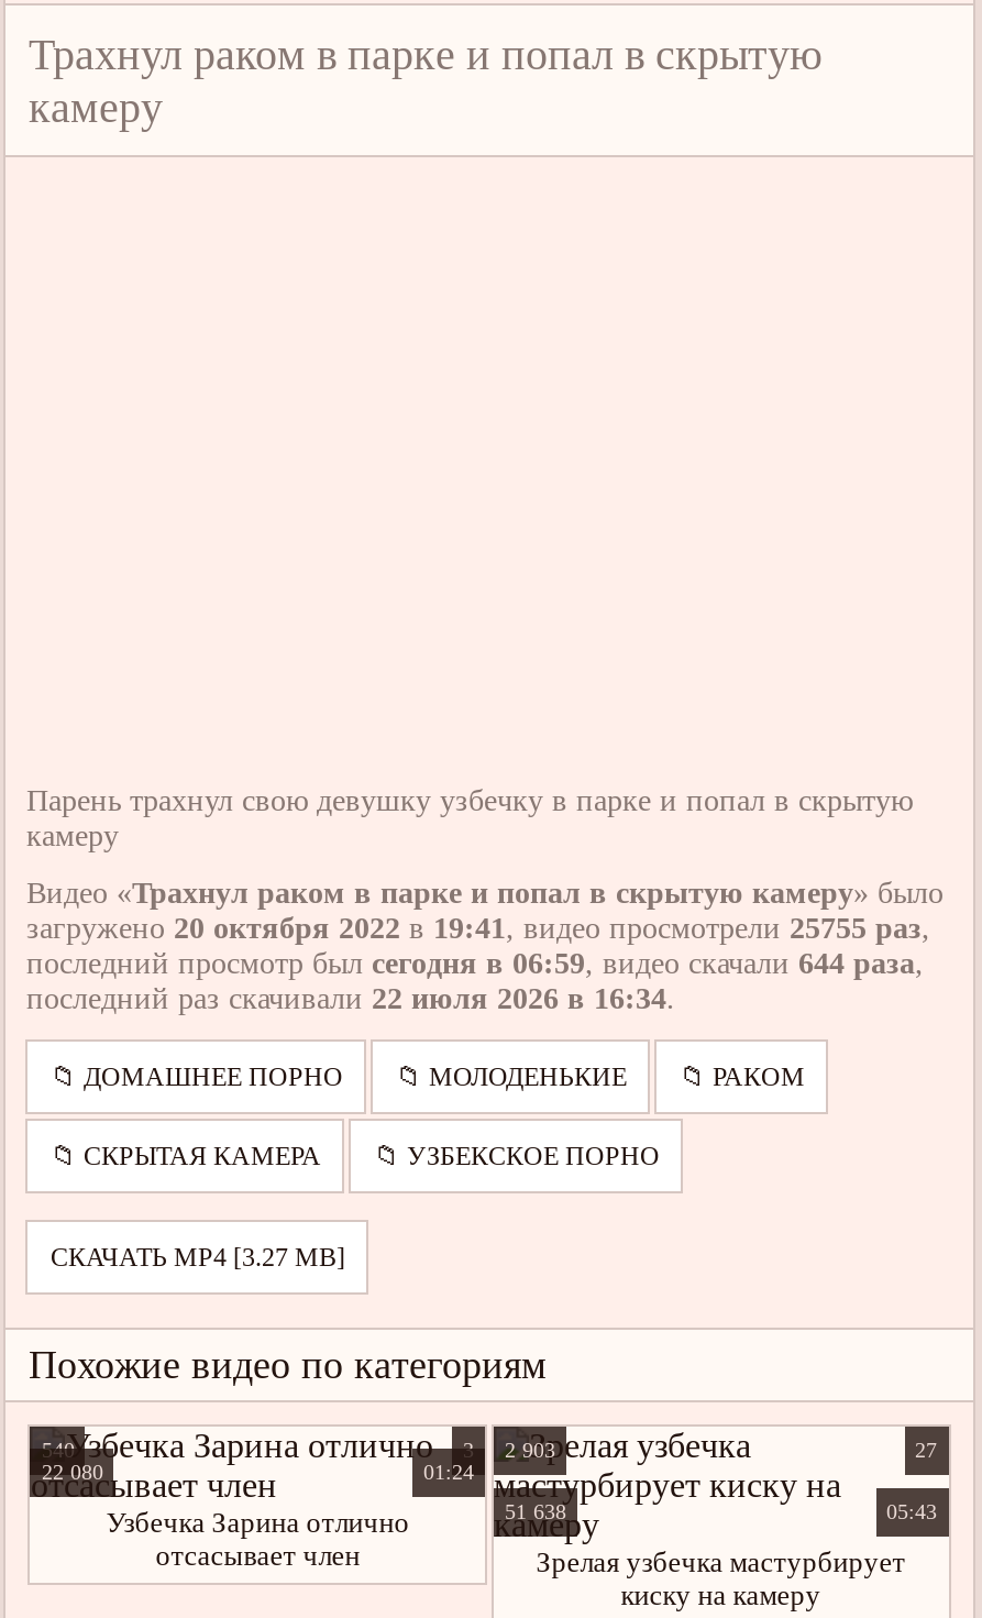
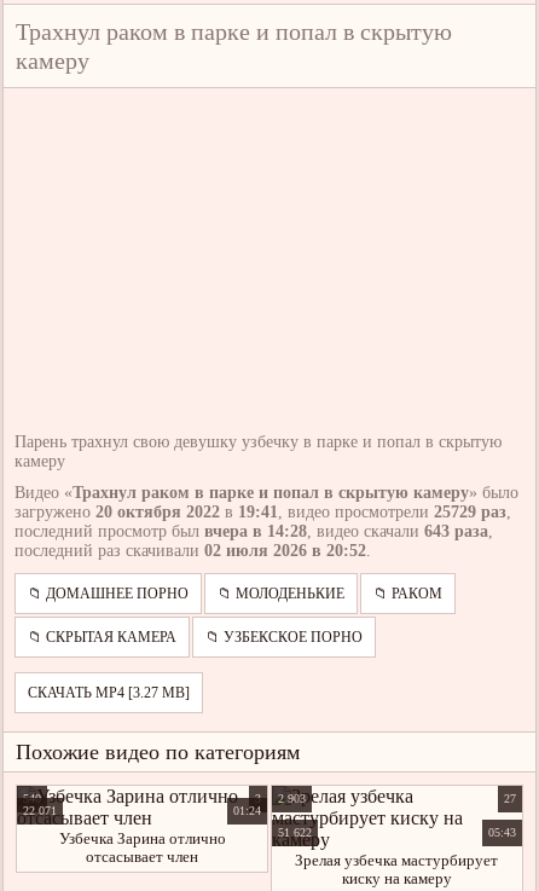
[26,912,930,945] загружено 20 октября 2022 в 19:41, видео просмотрели 25755 раз, -> [15,503,512,521] загружено 20 октября 2022 в 19:41, видео просмотрели 25729 раз,
[26,947,924,980] последний просмотр был сегодня в 06:59, видео скачали 644 раза, -> [15,522,494,540] последний просмотр был вчера в 14:28, видео скачали 643 раза,
[26,982,675,1015] последний раз скачивали 22 июля 2026 в 16:34. -> [15,542,372,560] последний раз скачивали 02 июля 2026 в 20:52.
[42,1460,103,1484] 22 080 -> [24,804,57,817] 22 071
[505,1499,566,1523] 51 638 -> [278,826,312,839] 51 622

